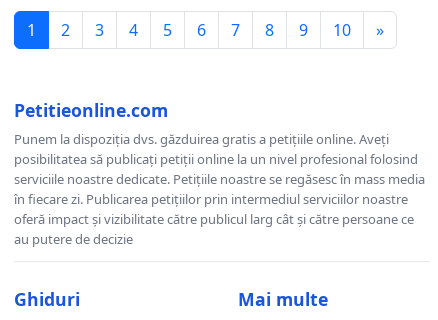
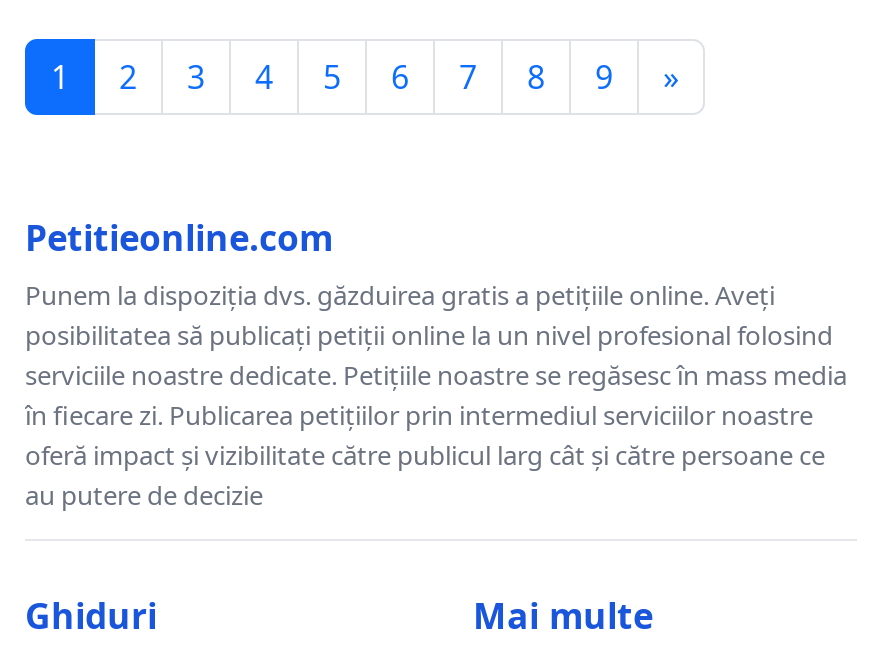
[333,19,351,41] 10 -> none

